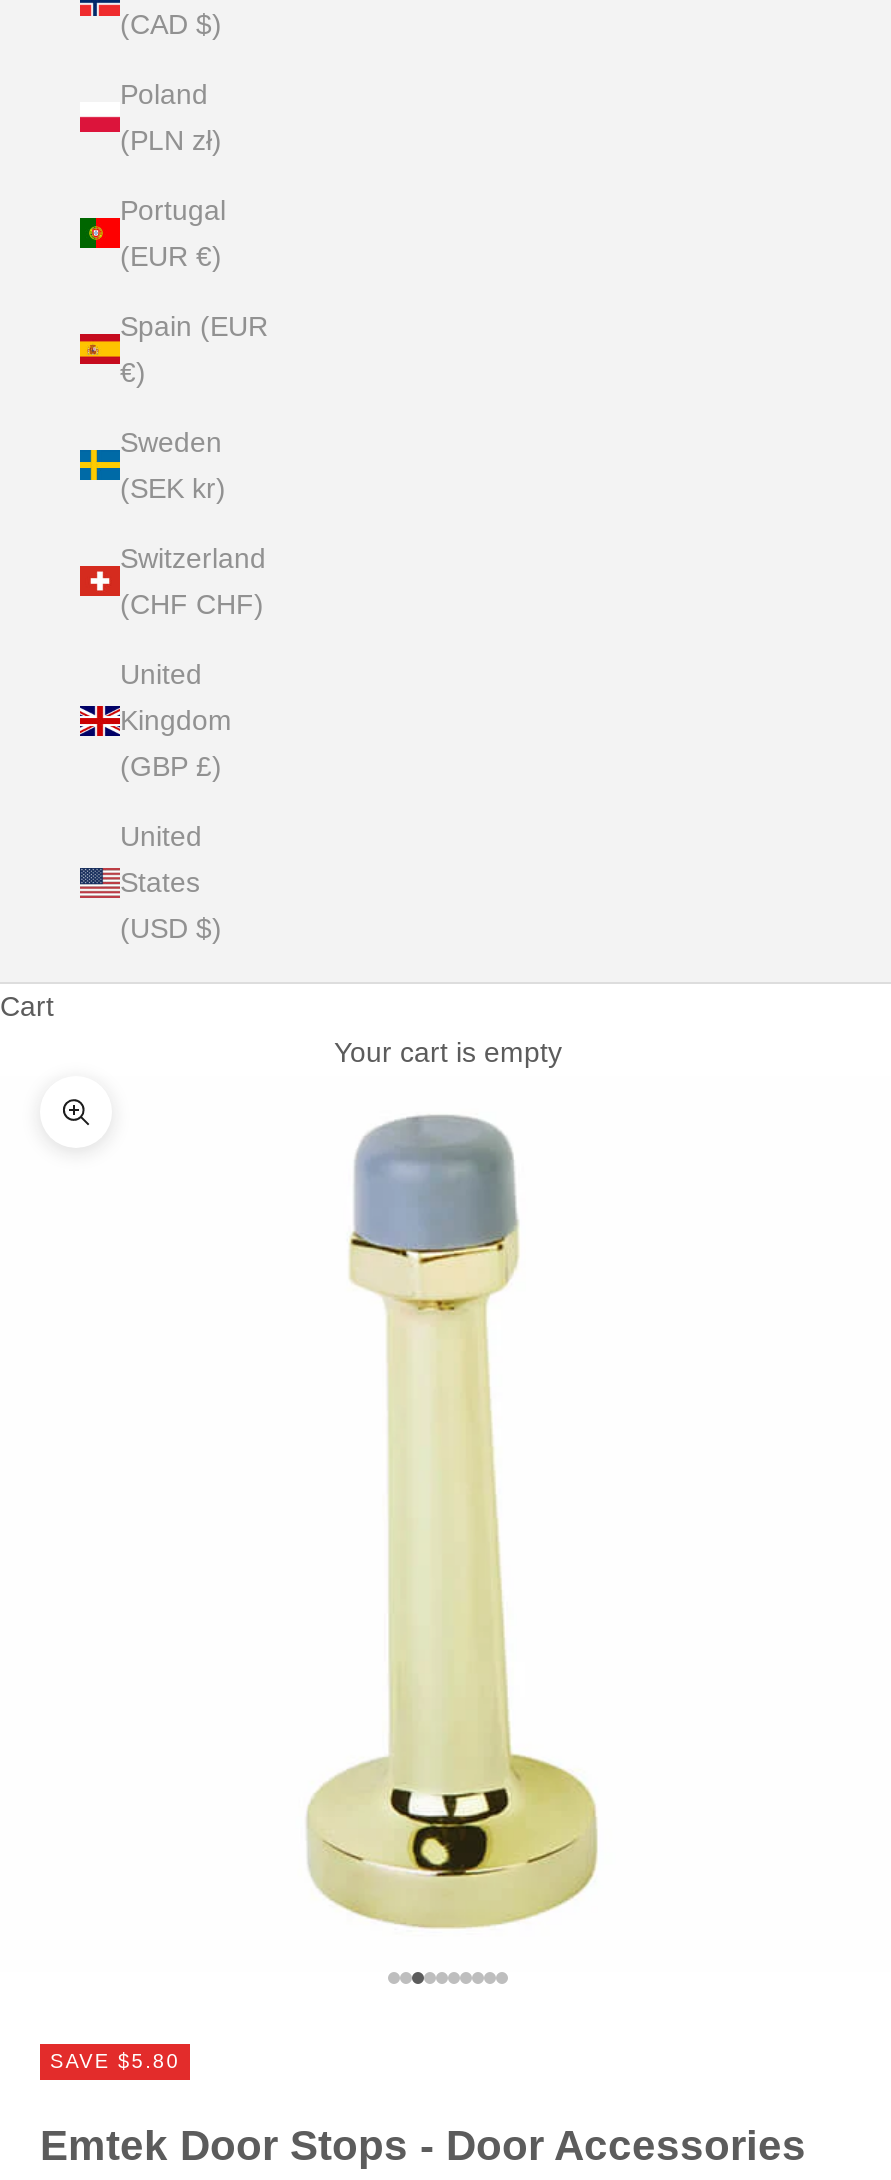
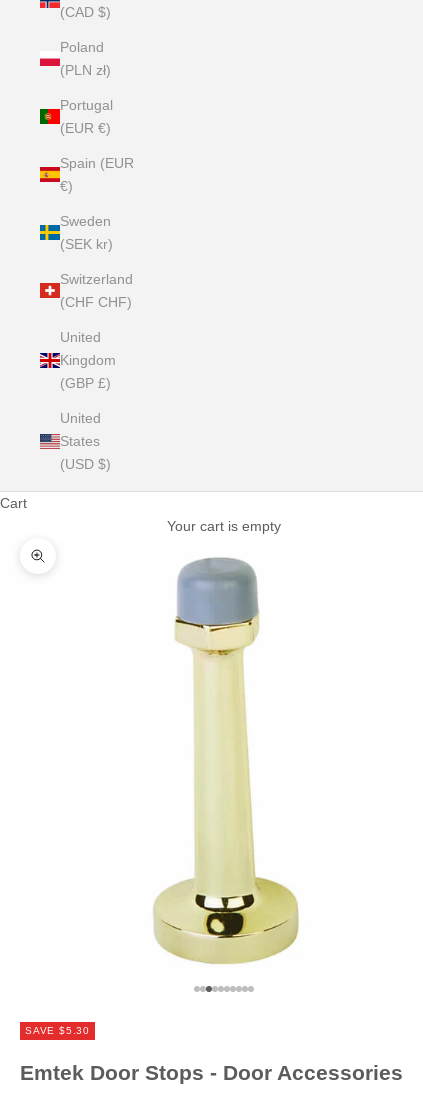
[50,2049,180,2071] SAVE $5.80 -> [25,1025,90,1036] SAVE $5.30

